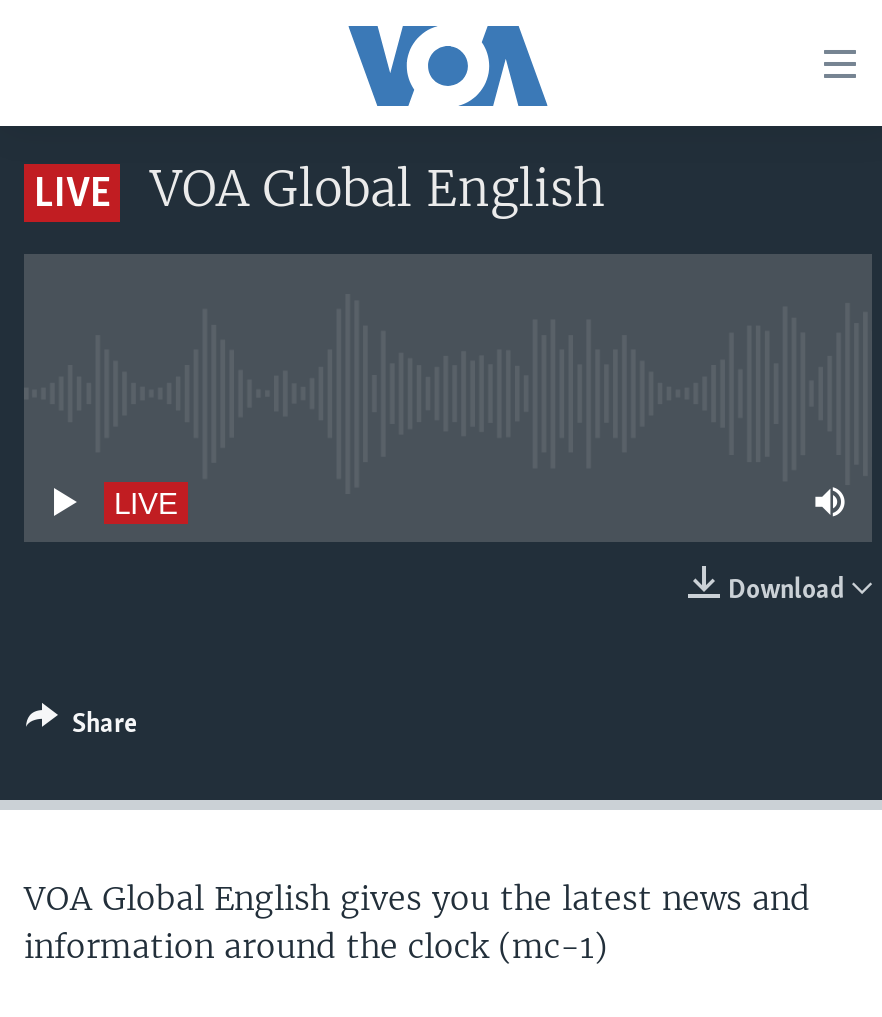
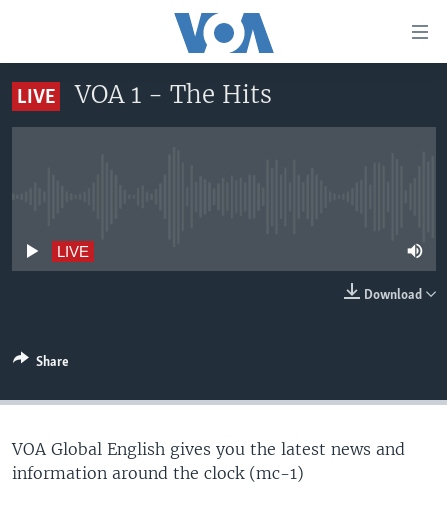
[150,158,606,220] VOA Global English -> [75,79,272,110] VOA 1 - The Hits

